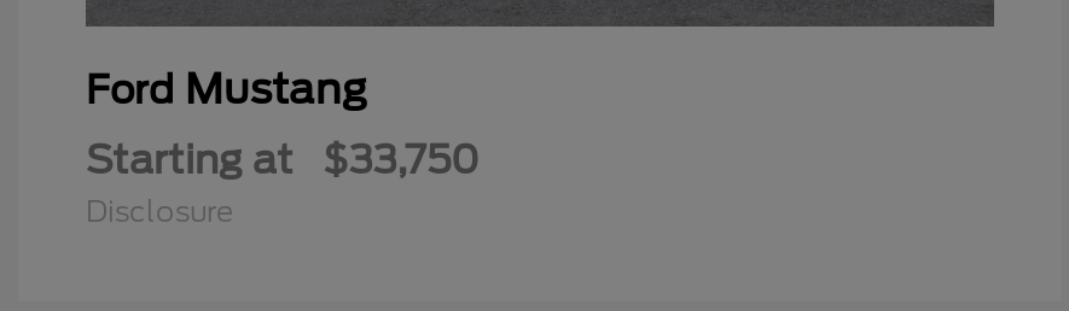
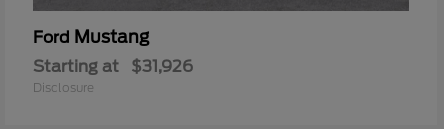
[86,137,480,183] Starting at $33,750 -> [33,57,193,76] Starting at $31,926

